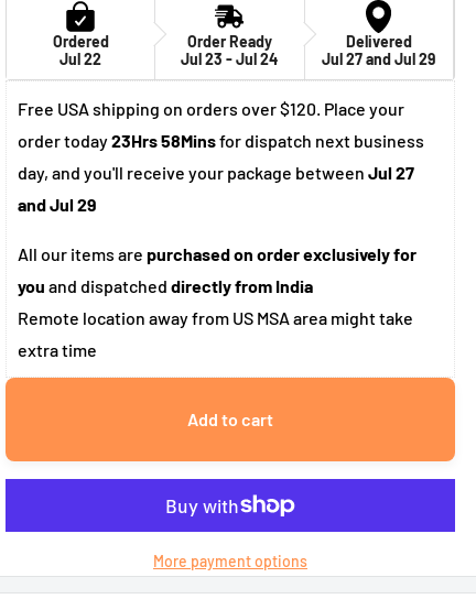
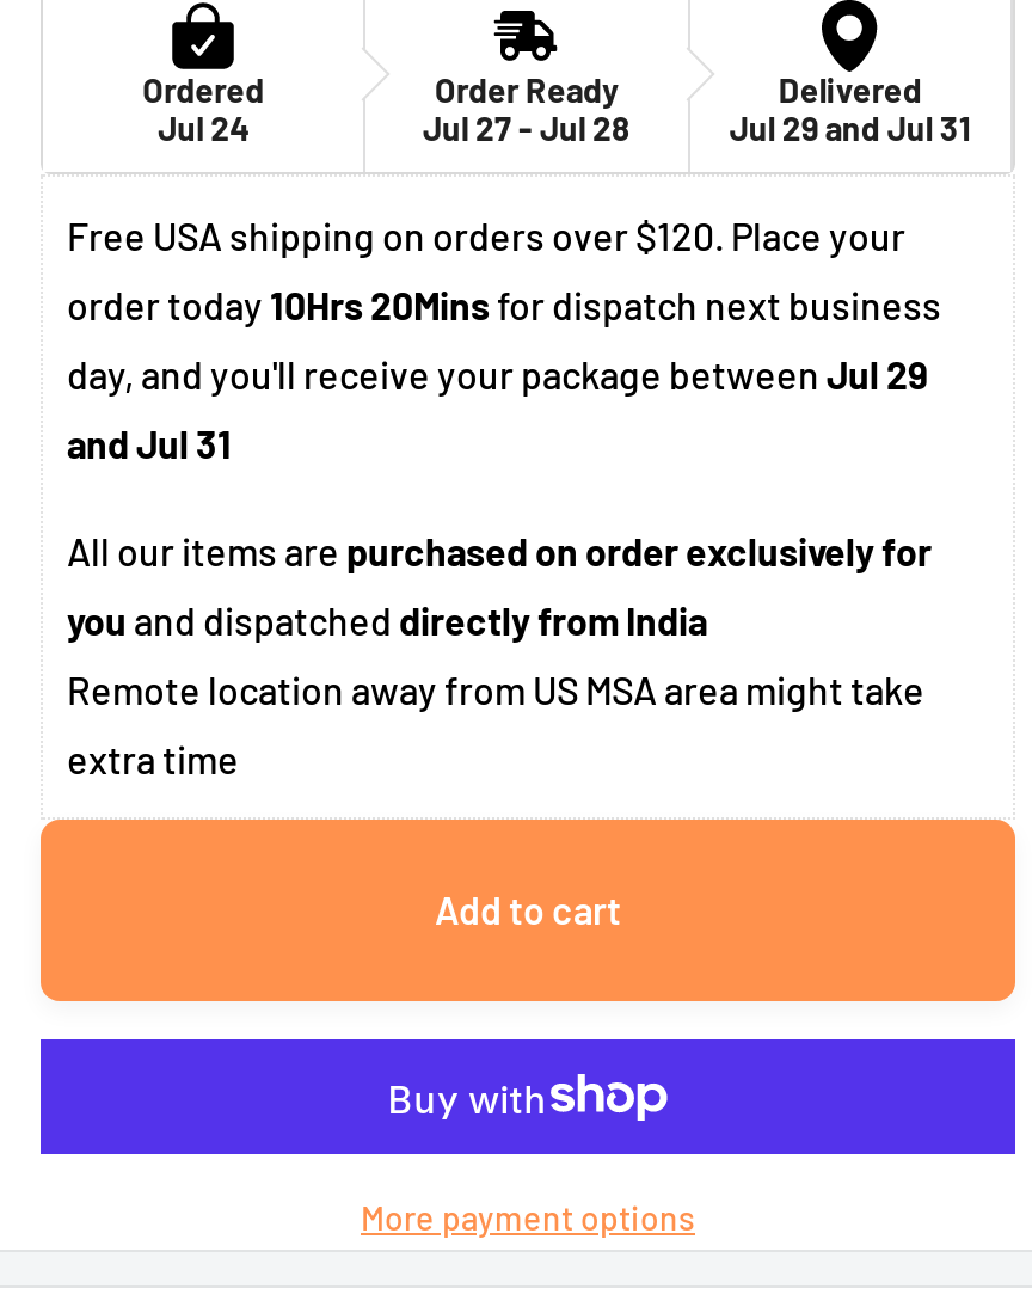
[60,50,102,68] Jul 22 -> [158,108,249,148] Jul 24
[181,50,278,68] Jul 23 - Jul 24 -> [423,108,631,148] Jul 27 - Jul 28
[322,50,436,68] Jul 27 and Jul 29 -> [729,108,971,148] Jul 29 and Jul 31
[18,130,424,151] order today 23Hrs 58Mins for dispatch next business -> [67,282,941,327] order today 10Hrs 20Mins for dispatch next business
[18,162,414,183] day, and you'll receive your package between Jul 27 -> [67,351,929,397] day, and you'll receive your package between Jul 29
[18,194,97,215] and Jul 29 -> [67,421,232,466] and Jul 31

